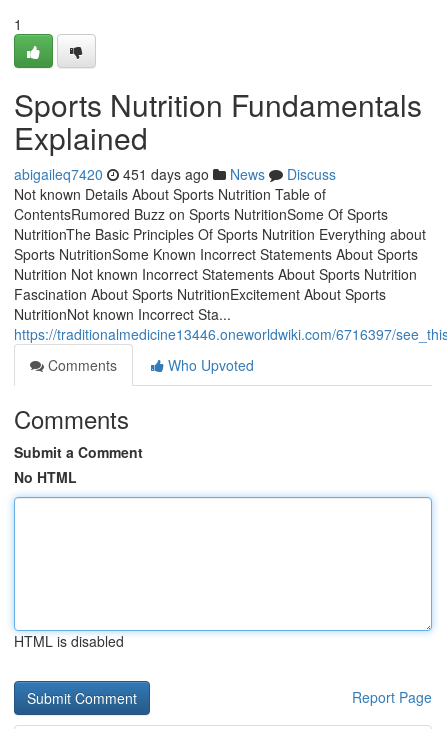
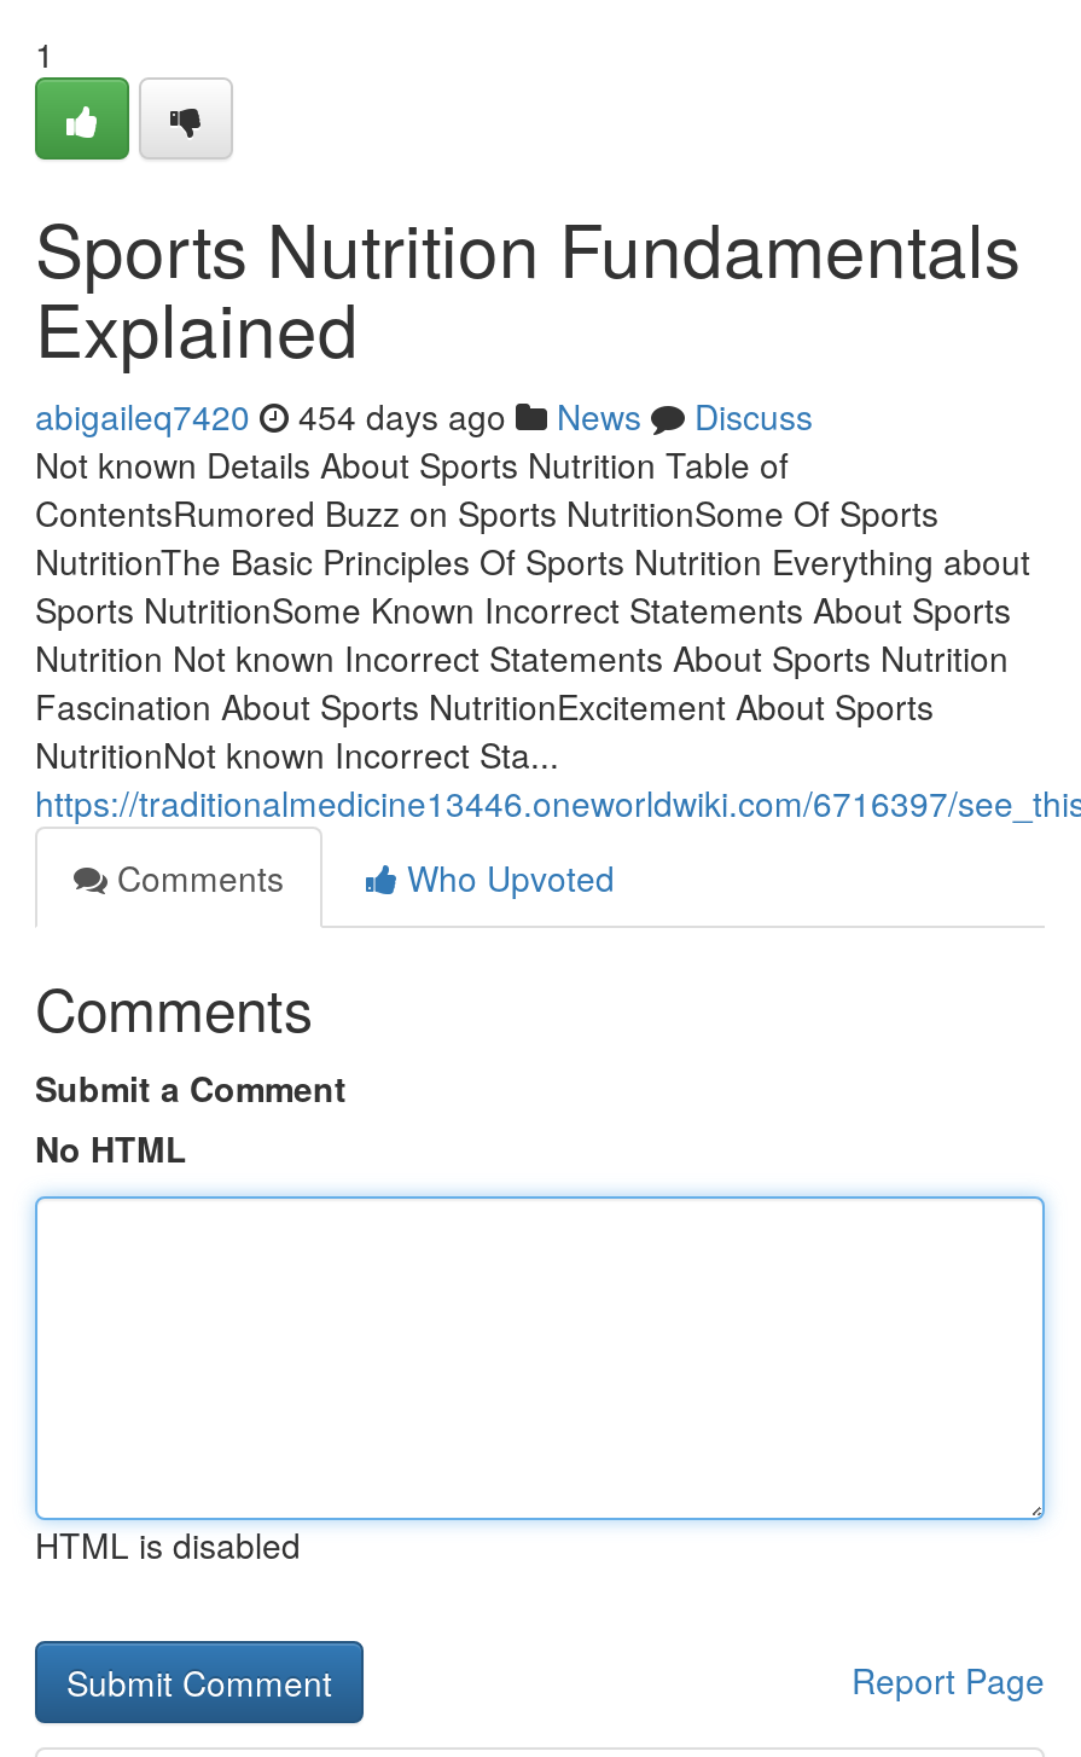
[14,164,336,184] abigaileq7420 451 days ago News Discuss -> [35,392,813,440] abigaileq7420 454 days ago News Discuss

